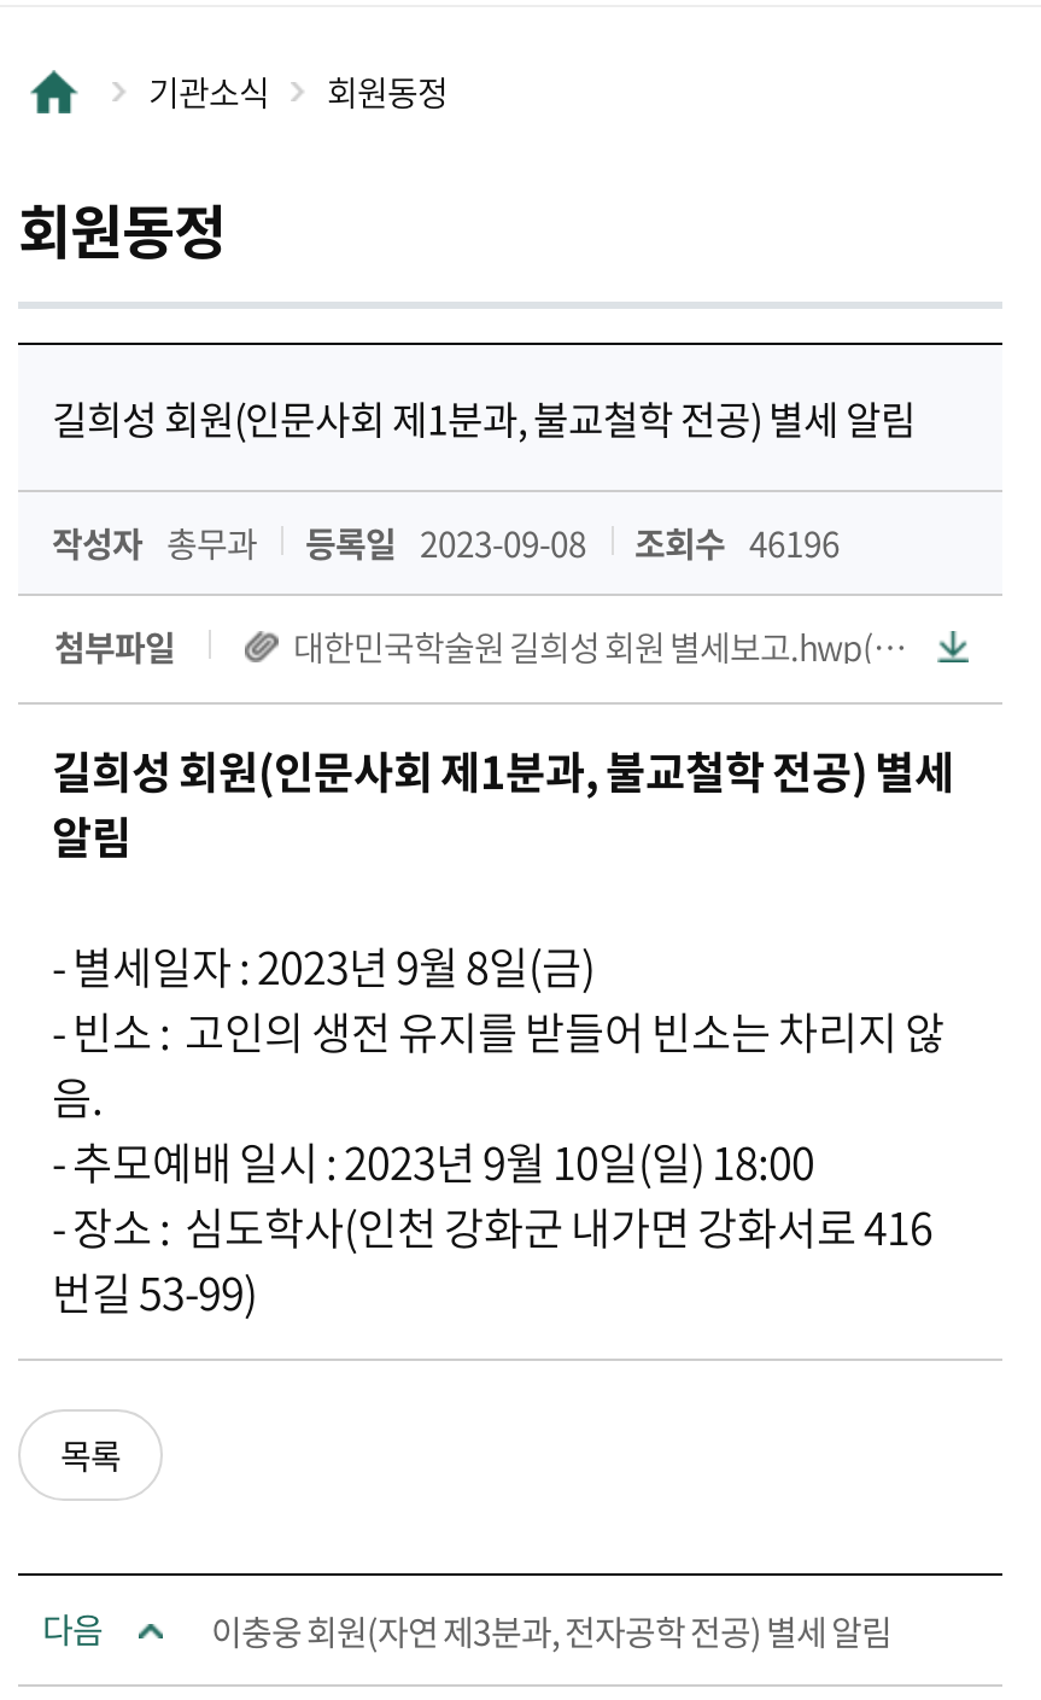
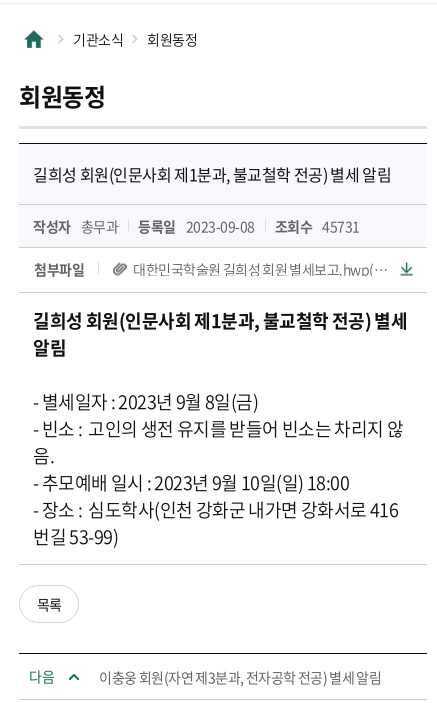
[52,519,840,567] 작성자 총무과 등록일 2023-09-08 조회수 46196 -> [33,216,359,236] 작성자 총무과 등록일 2023-09-08 조회수 45731

